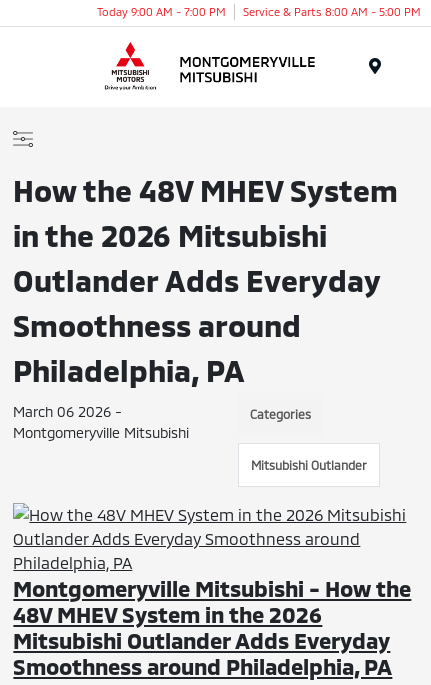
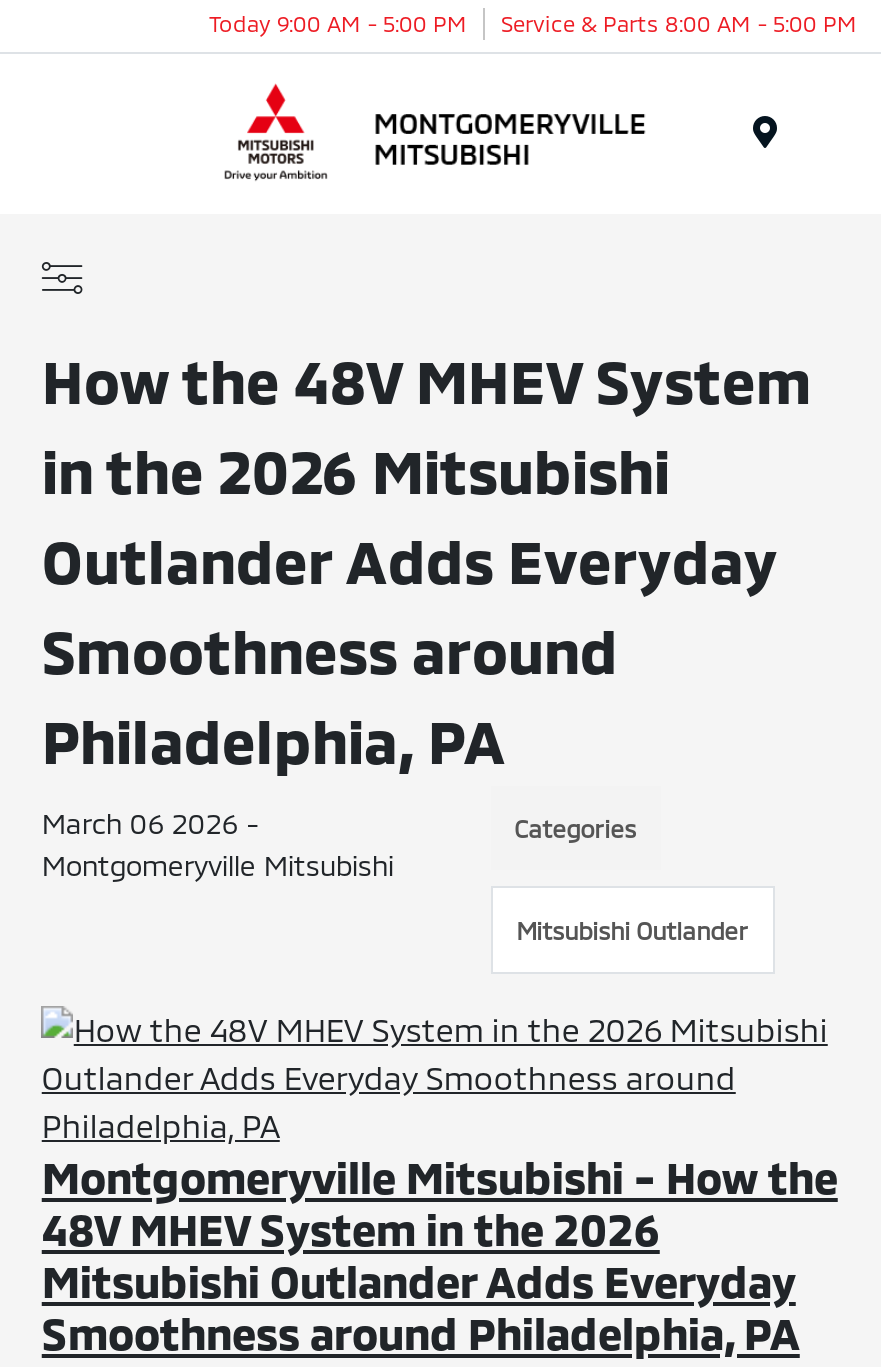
[97,4,421,17] Today 9:00 AM - 7:00 PM Service & Parts 8:00 AM - 5:00 PM -> [209,9,857,35] Today 9:00 AM - 5:00 PM Service & Parts 8:00 AM - 5:00 PM

